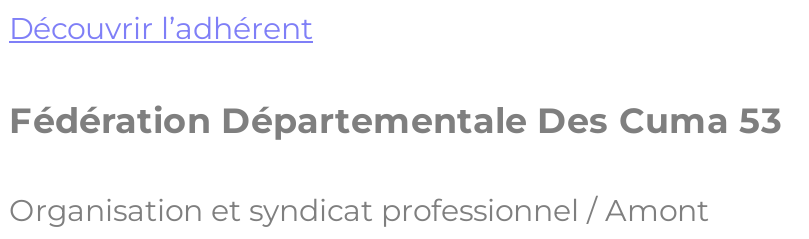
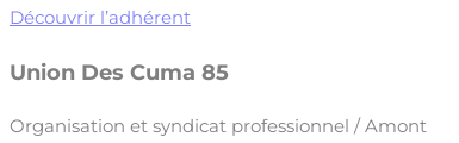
[9,98,783,140] Fédération Départementale Des Cuma 53 -> [10,59,229,84] Union Des Cuma 85

